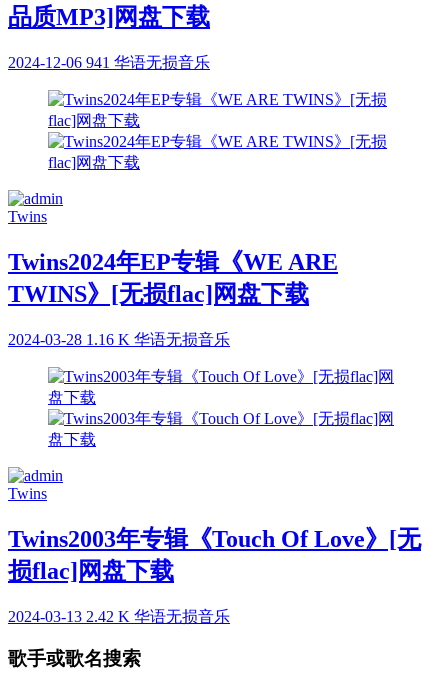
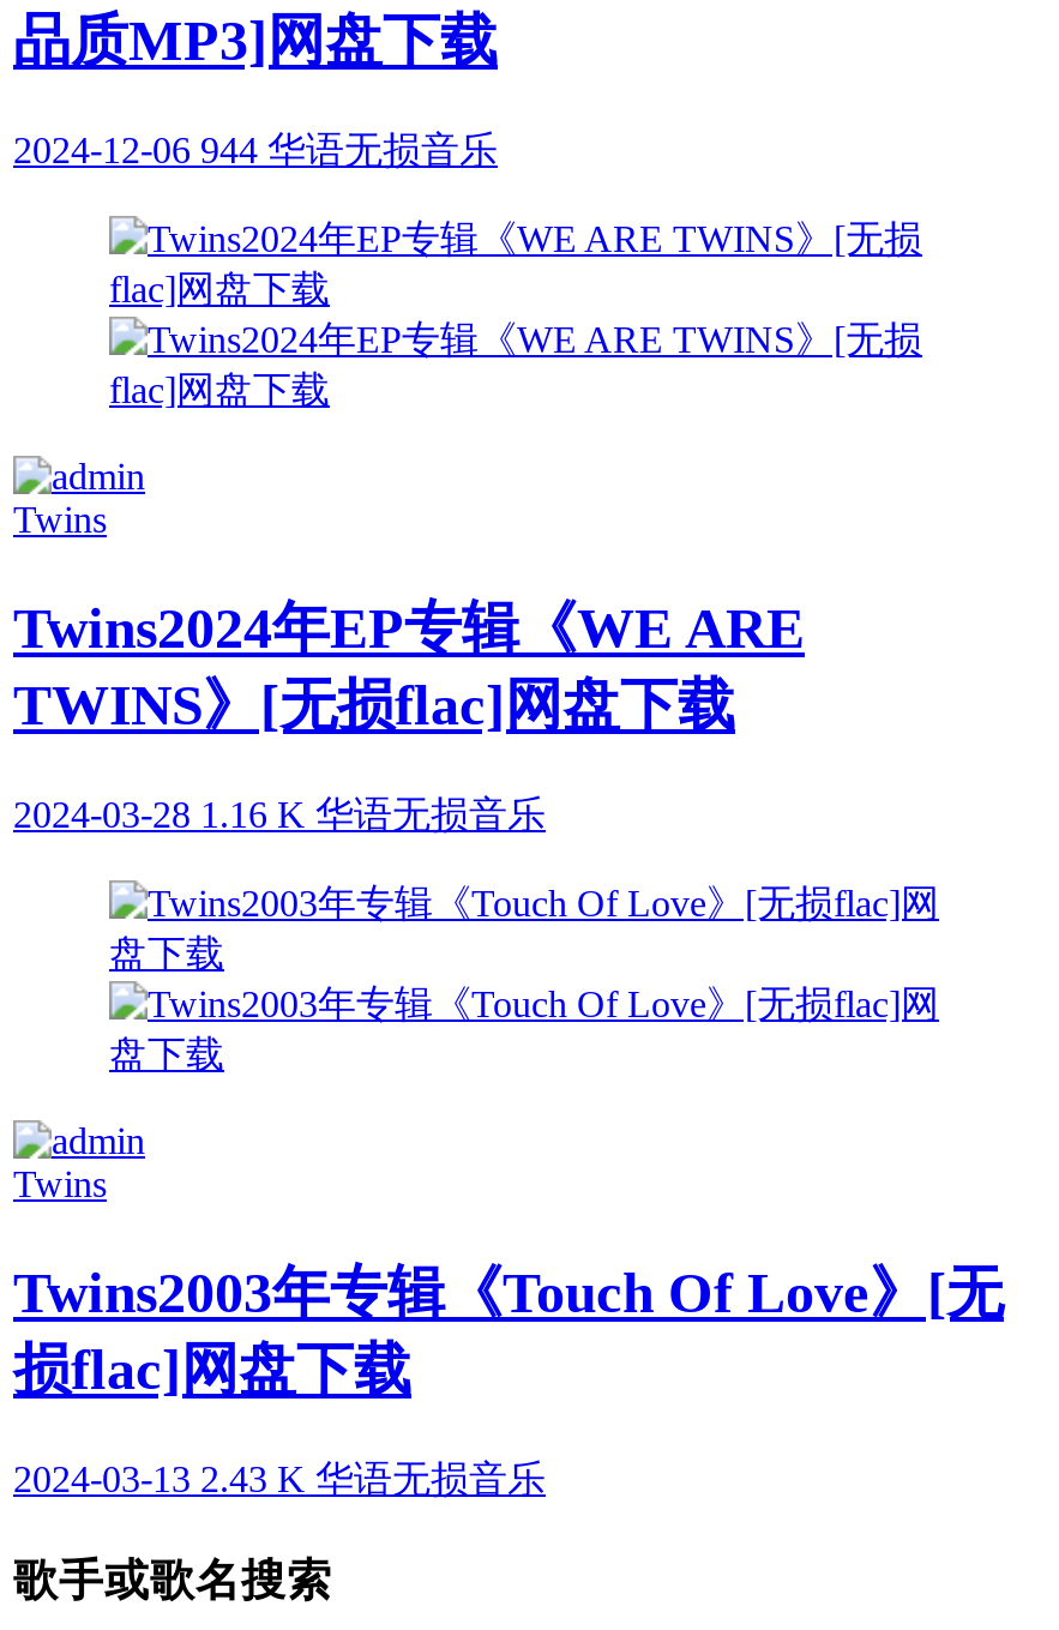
[8,54,210,71] 2024-12-06 941 华语无损音乐 -> [13,130,498,171] 2024-12-06 944 华语无损音乐
[8,608,230,625] 2024-03-13 2.42 K 华语无损音乐 -> [13,1458,546,1499] 2024-03-13 2.43 K 华语无损音乐

